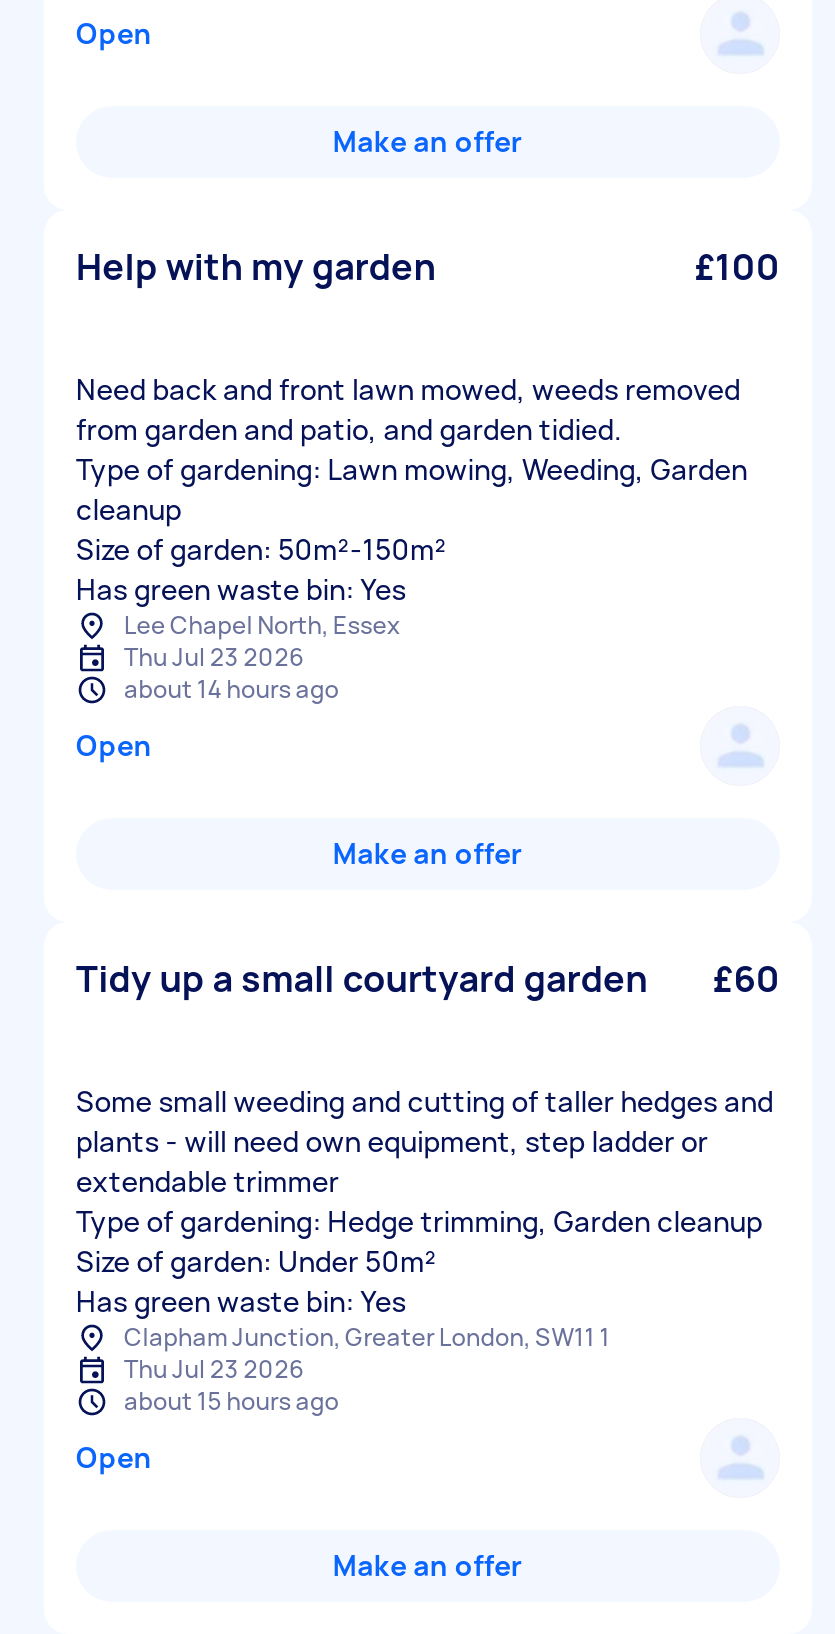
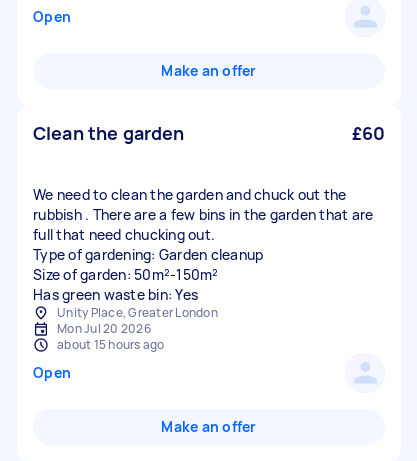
[76,242,780,290] Help with my garden | £100 -> [33,121,385,145] Clean the garden | £60
[76,370,748,528] Need back and front lawn mowed, weeds removed | from garden and patio, and garden tidied. | Type of gardening: Lawn mowing, Weeding, Garden | cleanup -> [33,185,373,264] We need to clean the garden and chuck out the | rubbish . There are a few bins in the garden that are | full that need chucking out. | Type of gardening: Garden cleanup
[76,608,780,1386] Lee Chapel North, Essex | Thu Jul 23 2026 | about 14 hours ago | Open | Make an offer | Tidy up a small courtyard garden | £60 | Some small weeding and cutting of taller hedges and | plants - will need own equipment, step ladder or | extendable trimmer | Type of gardening: Hedge trimming, Garden cleanup | Size of garden: Under 50m² | Has green waste bin: Yes | Clapham Junction, Greater London, SW11 1 | Thu Jul 23 2026 -> [57,304,218,337] Unity Place, Greater London | Mon Jul 20 2026

